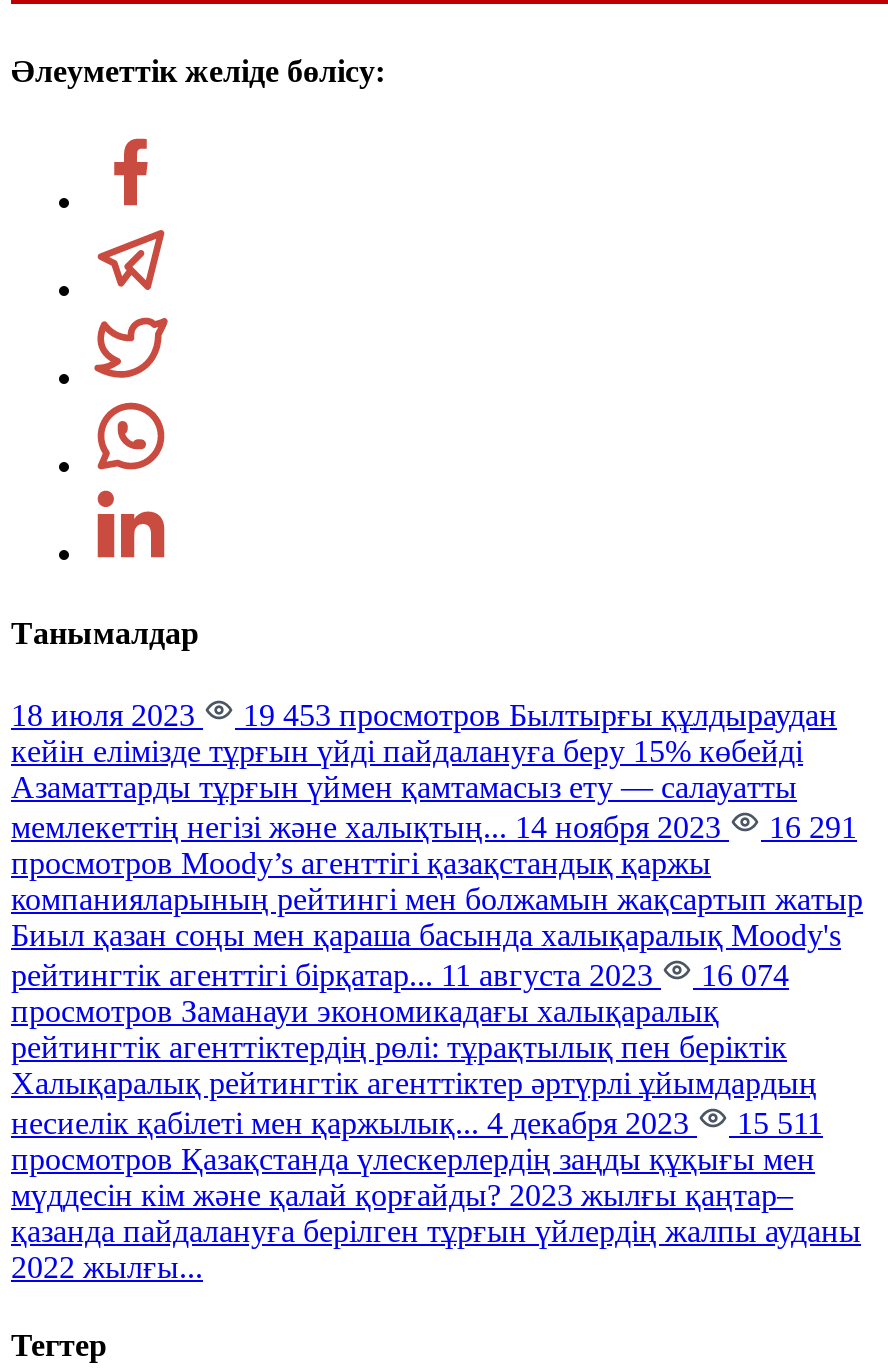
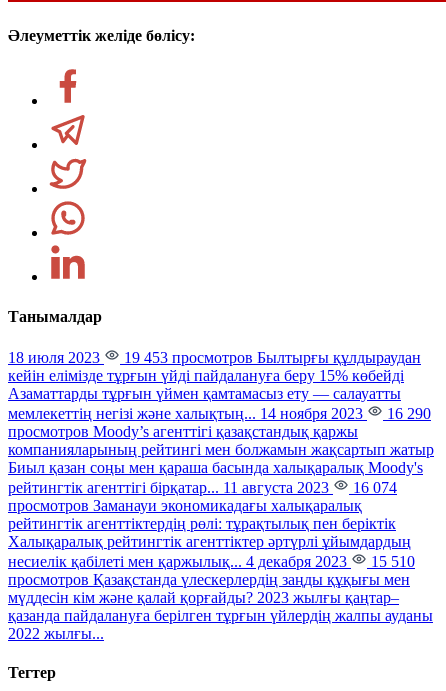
[11,810,857,844] мемлекеттің негізі және халықтың... 14 ноября 2023 16 291 -> [8,405,431,422] мемлекеттің негізі және халықтың... 14 ноября 2023 16 290
[11,1106,823,1140] несиелік қабілеті мен қаржылық... 4 декабря 2023 15 511 -> [8,553,415,570] несиелік қабілеті мен қаржылық... 4 декабря 2023 15 510

